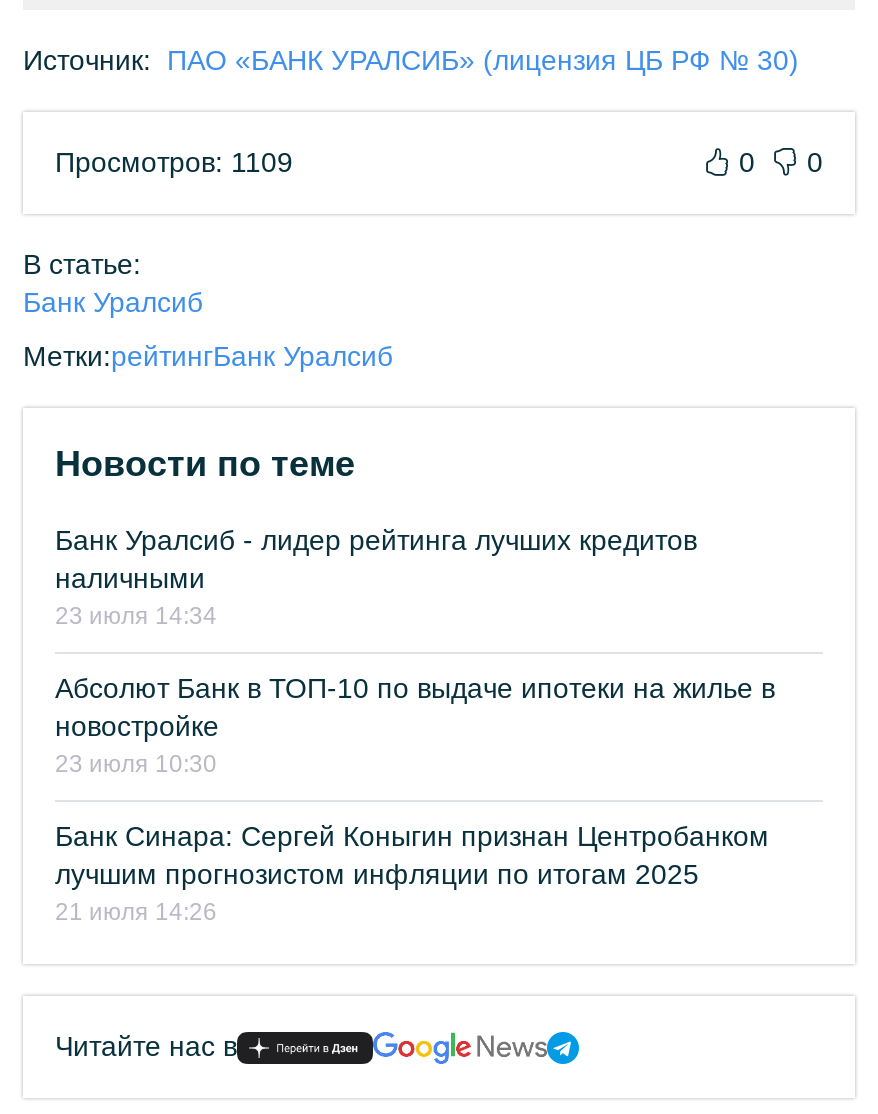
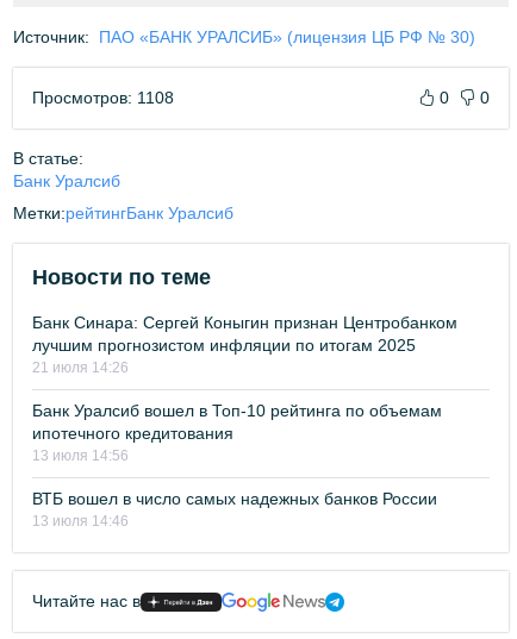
[55,146,293,178] Просмотров: 1109 -> [32,88,174,107] Просмотров: 1108
[55,524,775,778] Банк Уралсиб - лидер рейтинга лучших кредитов | наличными | 23 июля 14:34 | Абсолют Банк в ТОП-10 по выдаче ипотеки на жилье в | новостройке | 23 июля 10:30 -> none
moved [55,820,769,926] -> [32,313,457,376]: Банк Синара: Сергей Коныгин признан Центробанком | лучшим прогнозистом инфляции по итогам 2025 | 21 июля 14:26
none -> [32,401,442,530] Банк Уралсиб вошел в Топ-10 рейтинга по объемам | ипотечного кредитования | 13 июля 14:56 | ВТБ вошел в число самых надежных банков России | 13 июля 14:46

